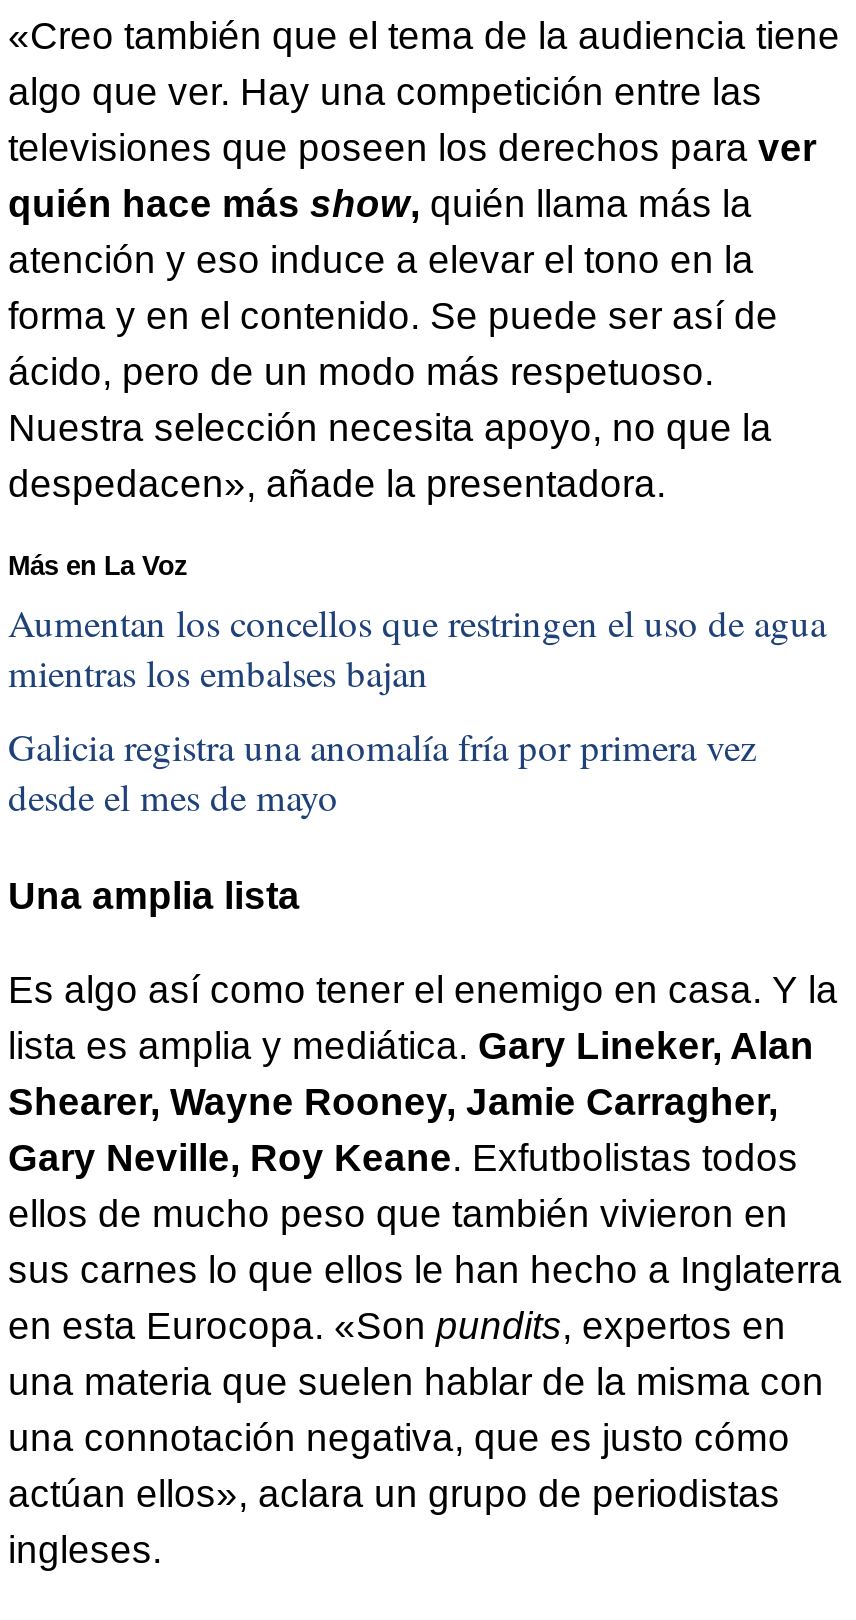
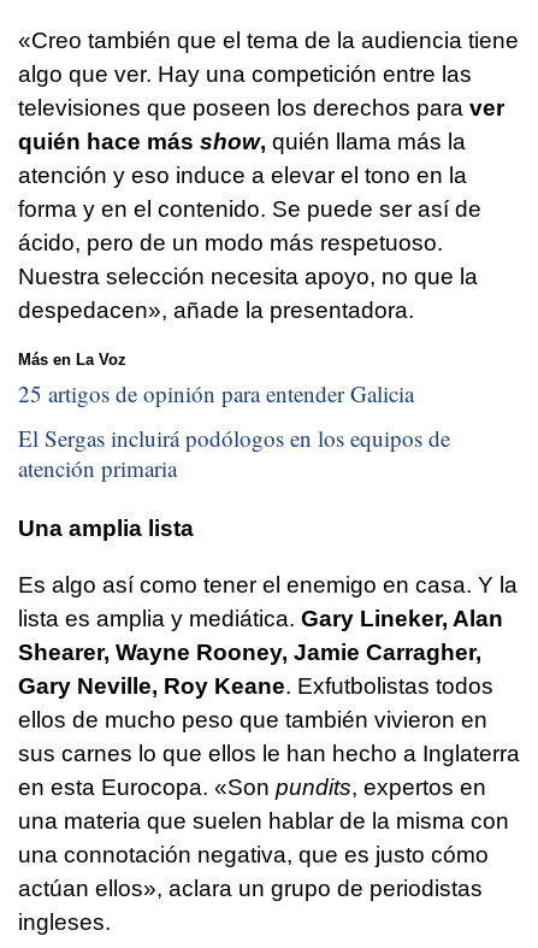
[8,597,826,697] Aumentan los concellos que restringen el uso de agua | mientras los embalses bajan -> [18,378,414,408] 25 artigos de opinión para entender Galicia
[8,722,756,822] Galicia registra una anomalía fría por primera vez | desde el mes de mayo -> [18,423,450,483] El Sergas incluirá podólogos en los equipos de | atención primaria

